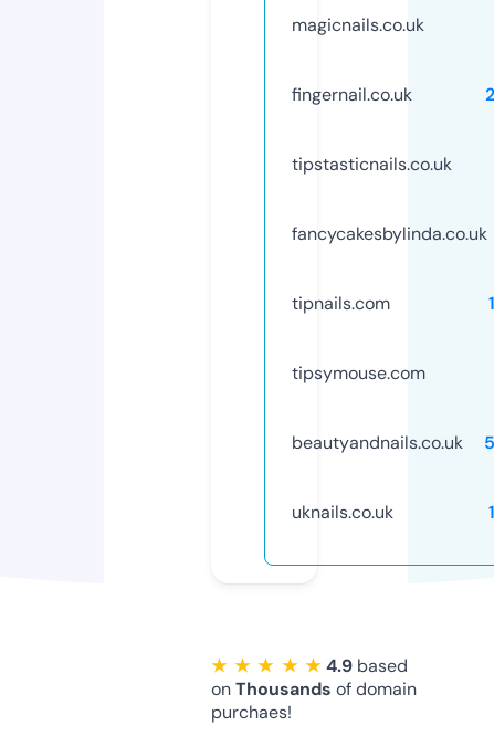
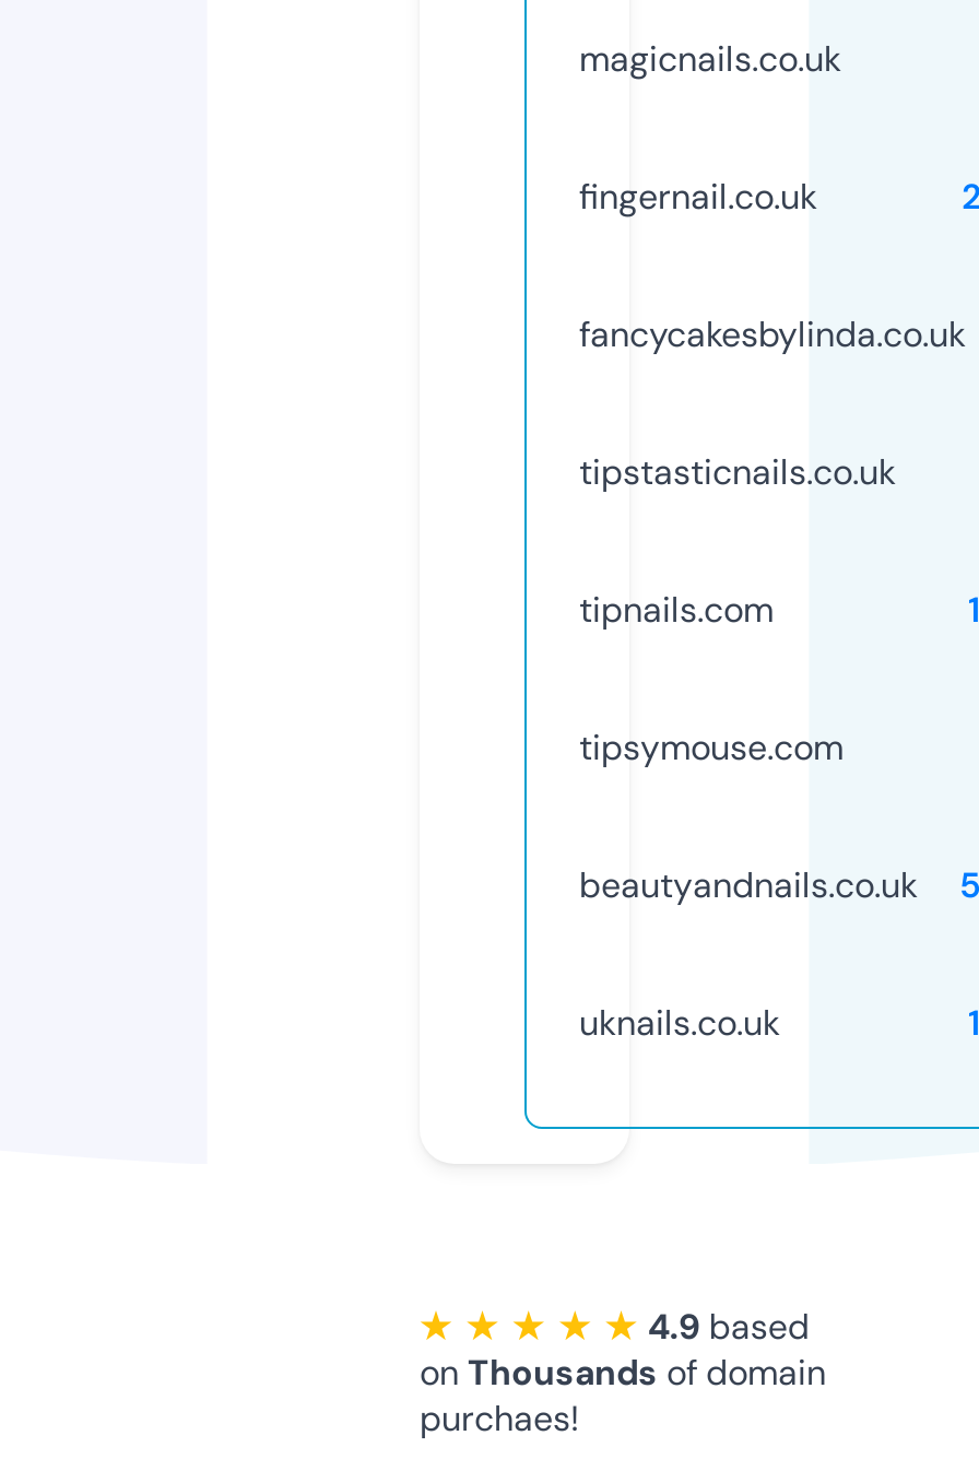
moved [292,152,452,175] -> [579,449,896,495]: tipstasticnails.co.uk
moved [292,222,487,245] -> [579,311,966,357]: fancycakesbylinda.co.uk

